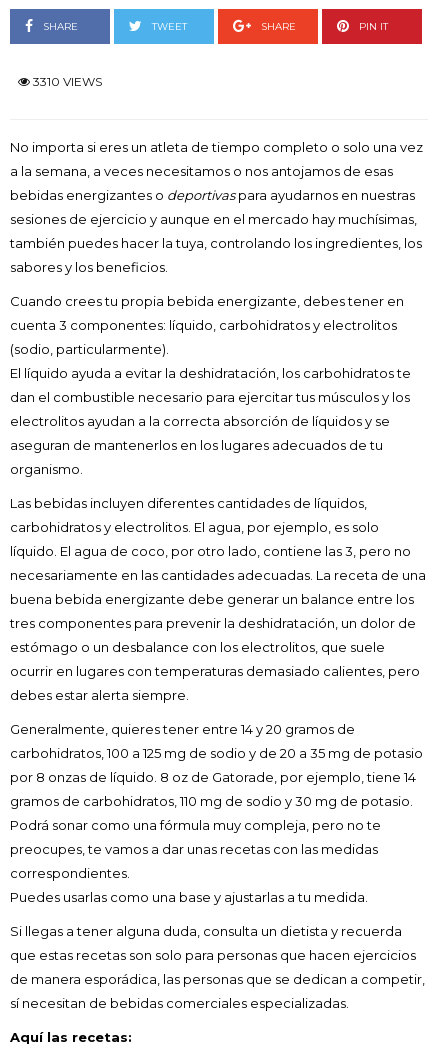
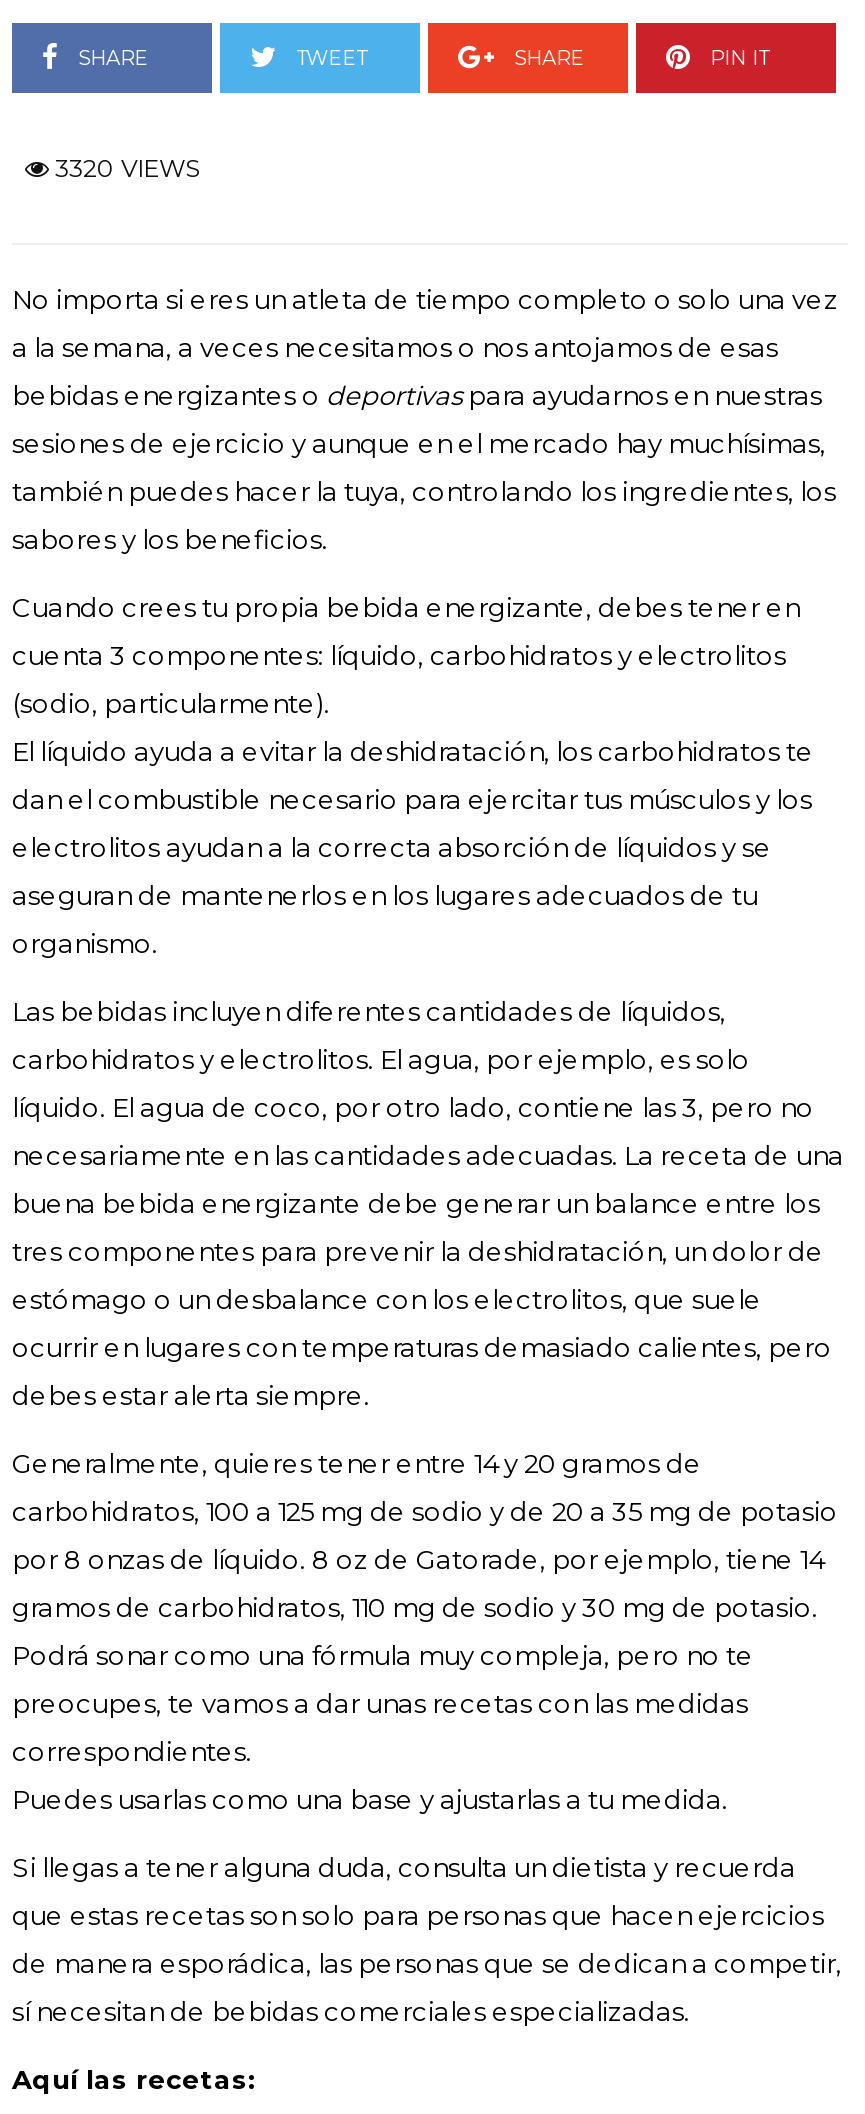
[30,74,102,89] 3310 VIEWS -> [49,154,199,184] 3320 VIEWS

